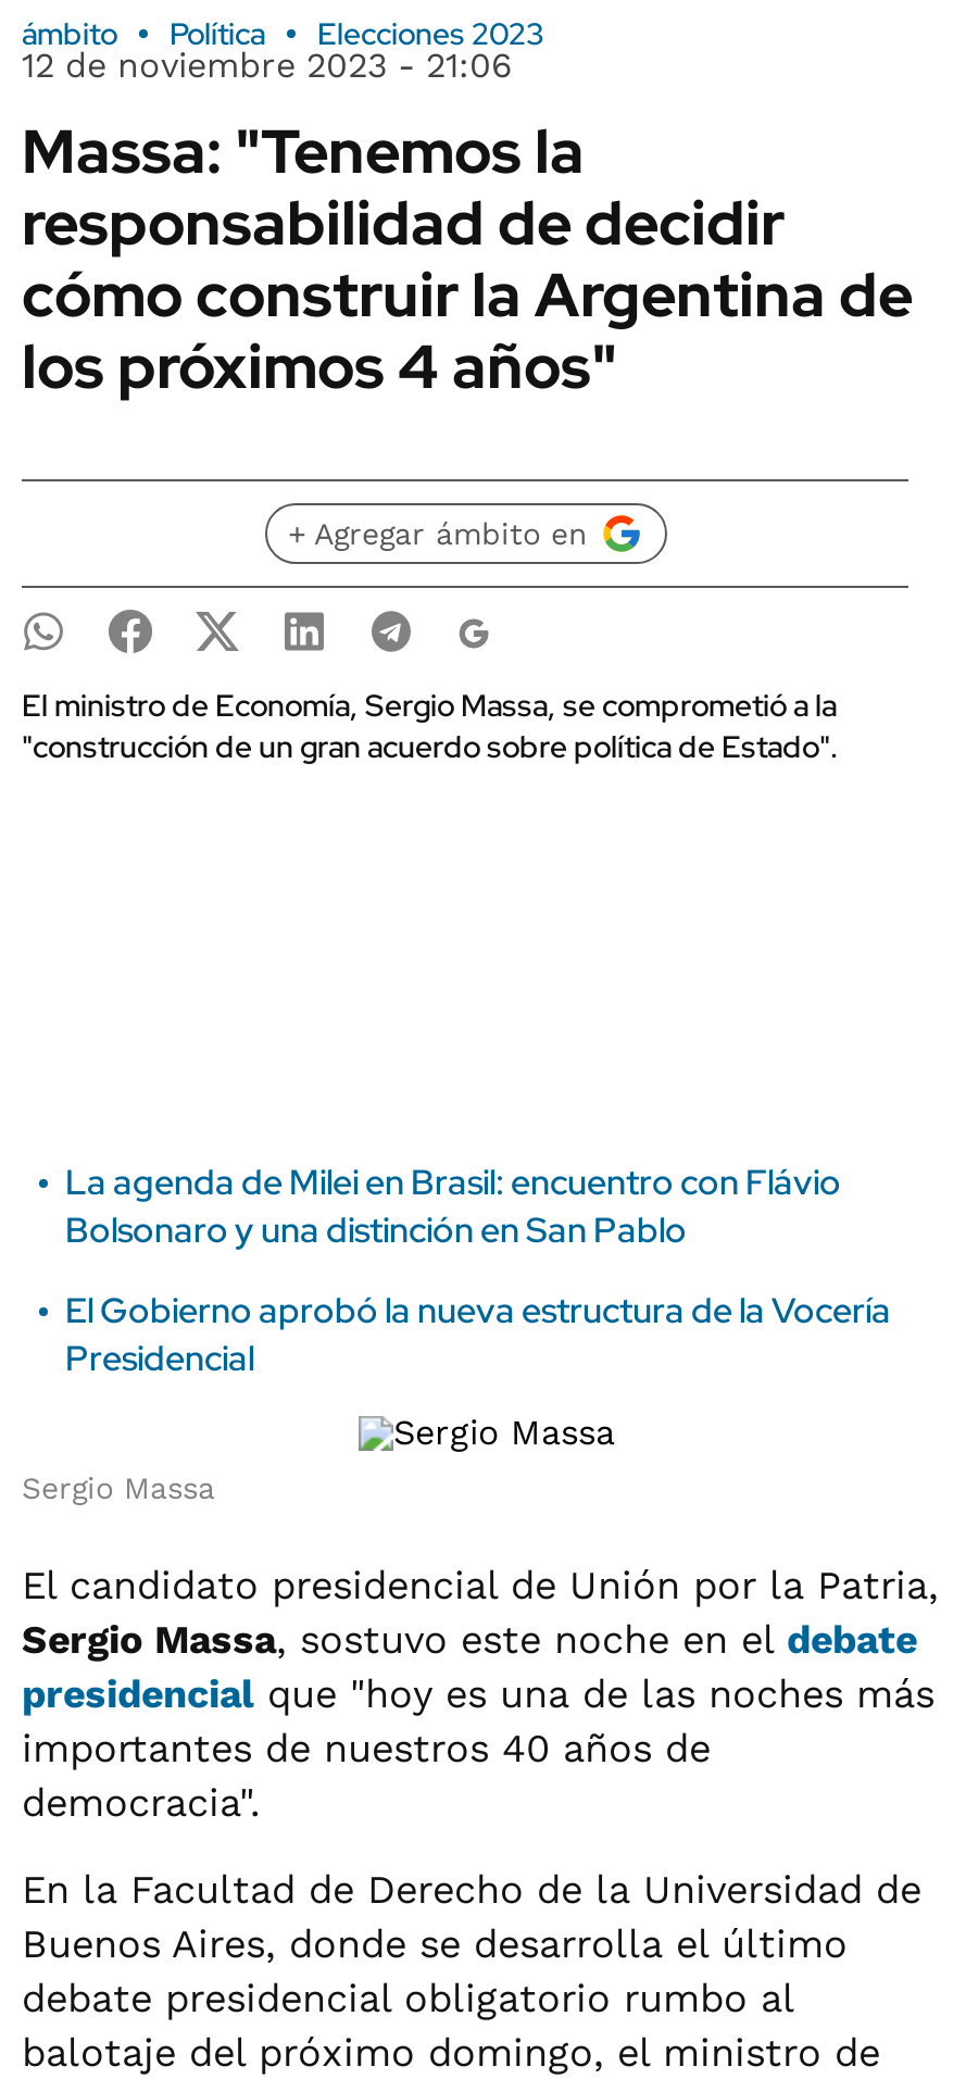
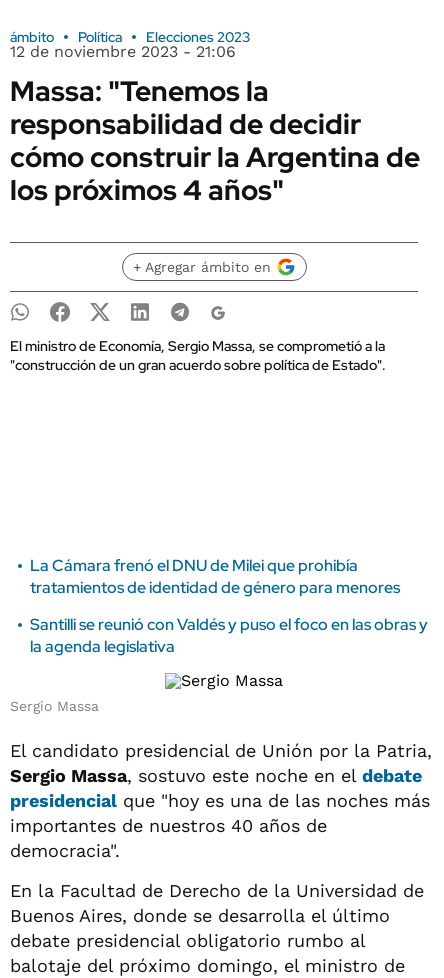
[65,1160,841,1253] La agenda de Milei en Brasil: encuentro con Flávio | Bolsonaro y una distinción en San Pablo -> [30,555,400,598] La Cámara frenó el DNU de Milei que prohibía | tratamientos de identidad de género para menores
[65,1288,891,1381] El Gobierno aprobó la nueva estructura de la Vocería | Presidencial -> [30,614,428,657] Santilli se reunió con Valdés y puso el foco en las obras y | la agenda legislativa

